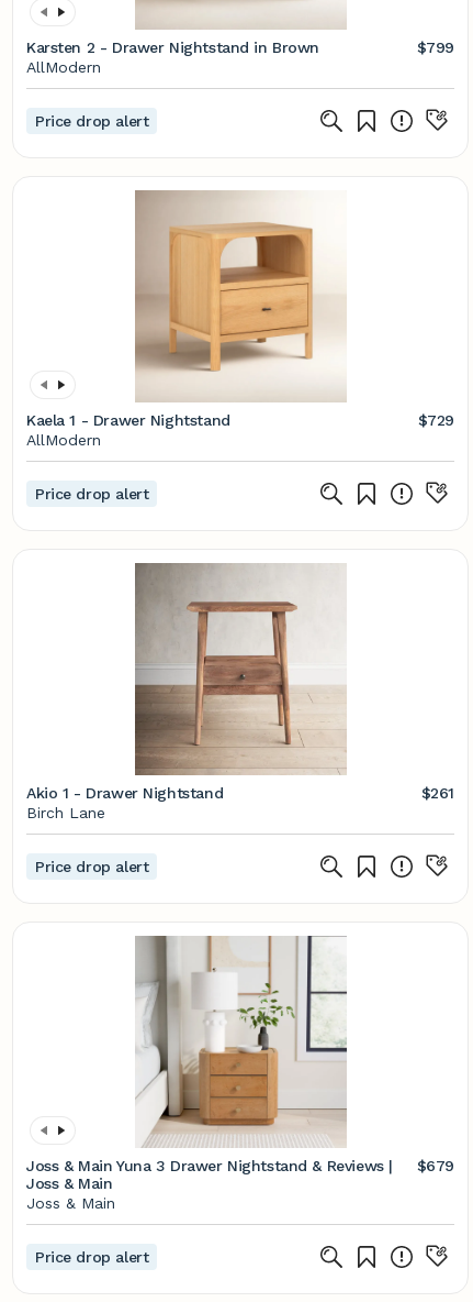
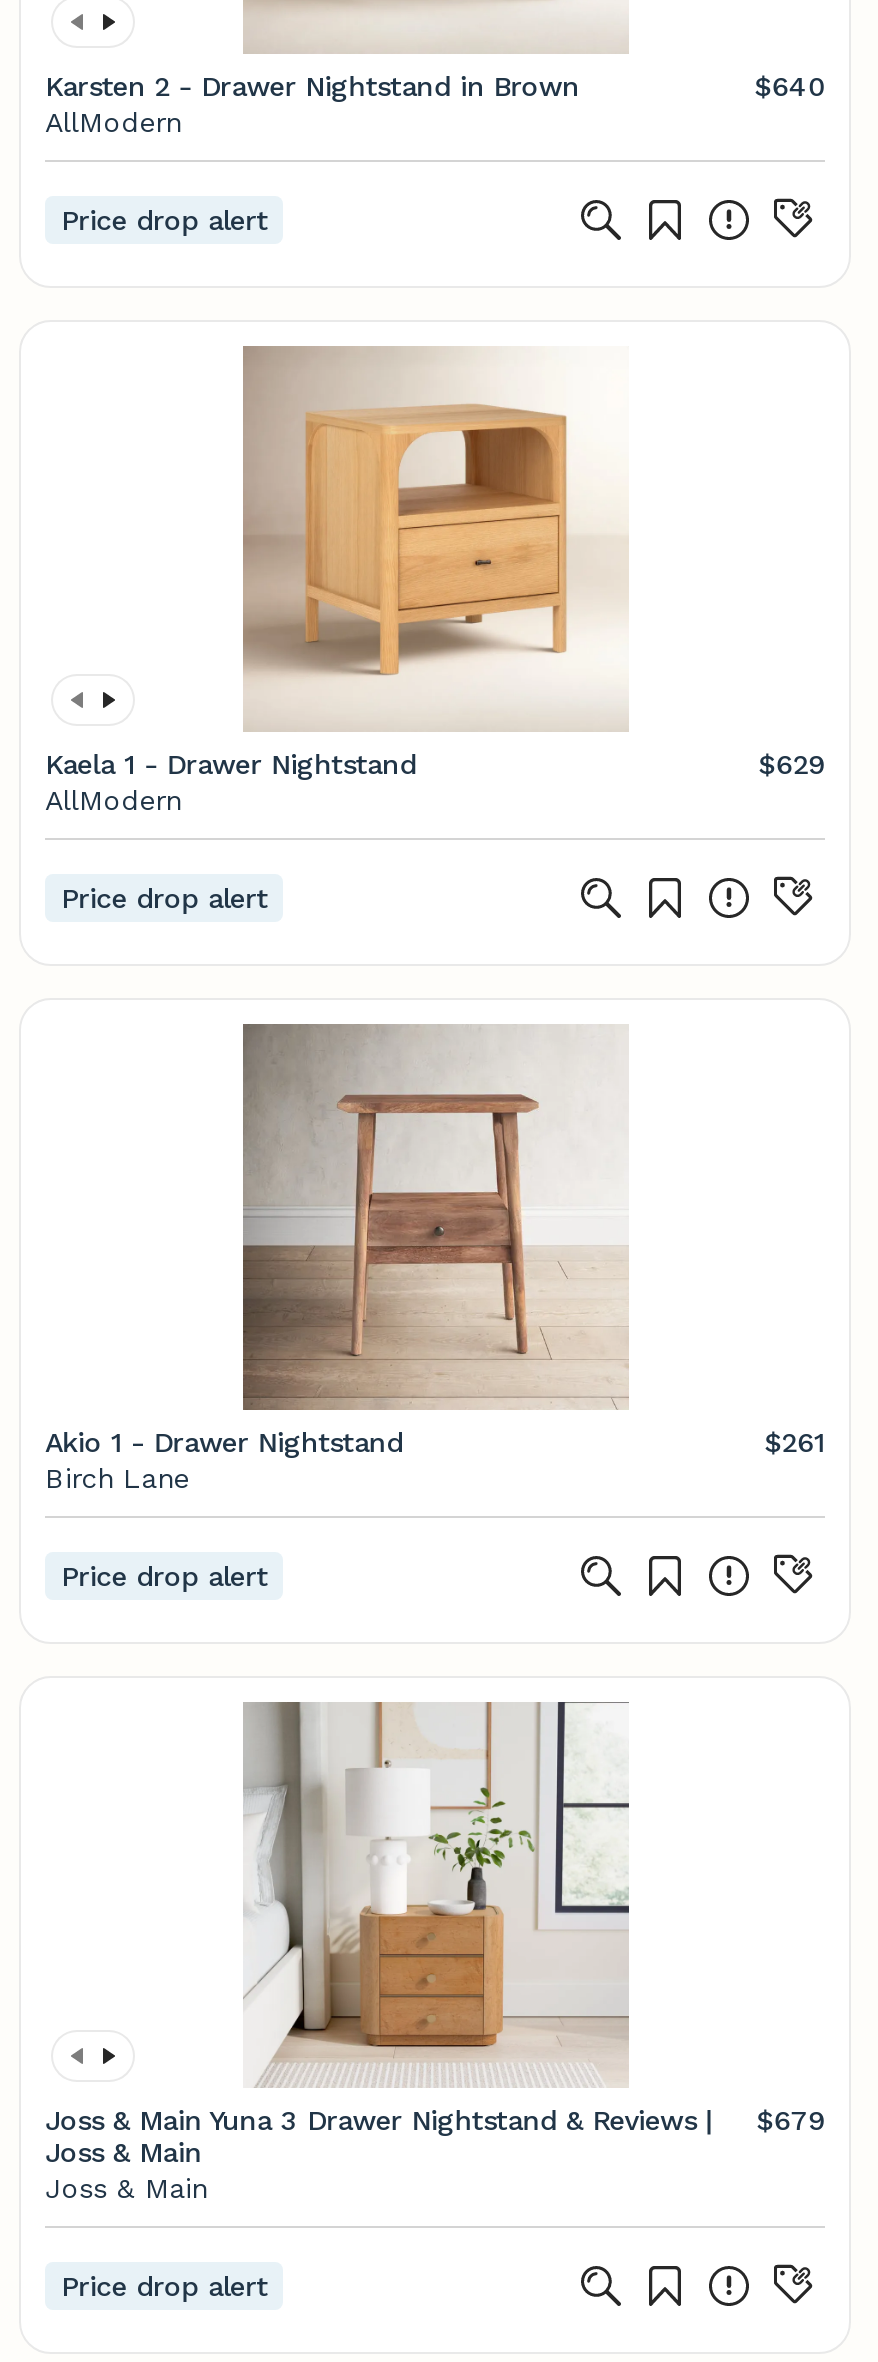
[417,38,454,56] $799 -> [754,70,825,102] $640
[418,411,454,429] $729 -> [758,748,825,780] $629

